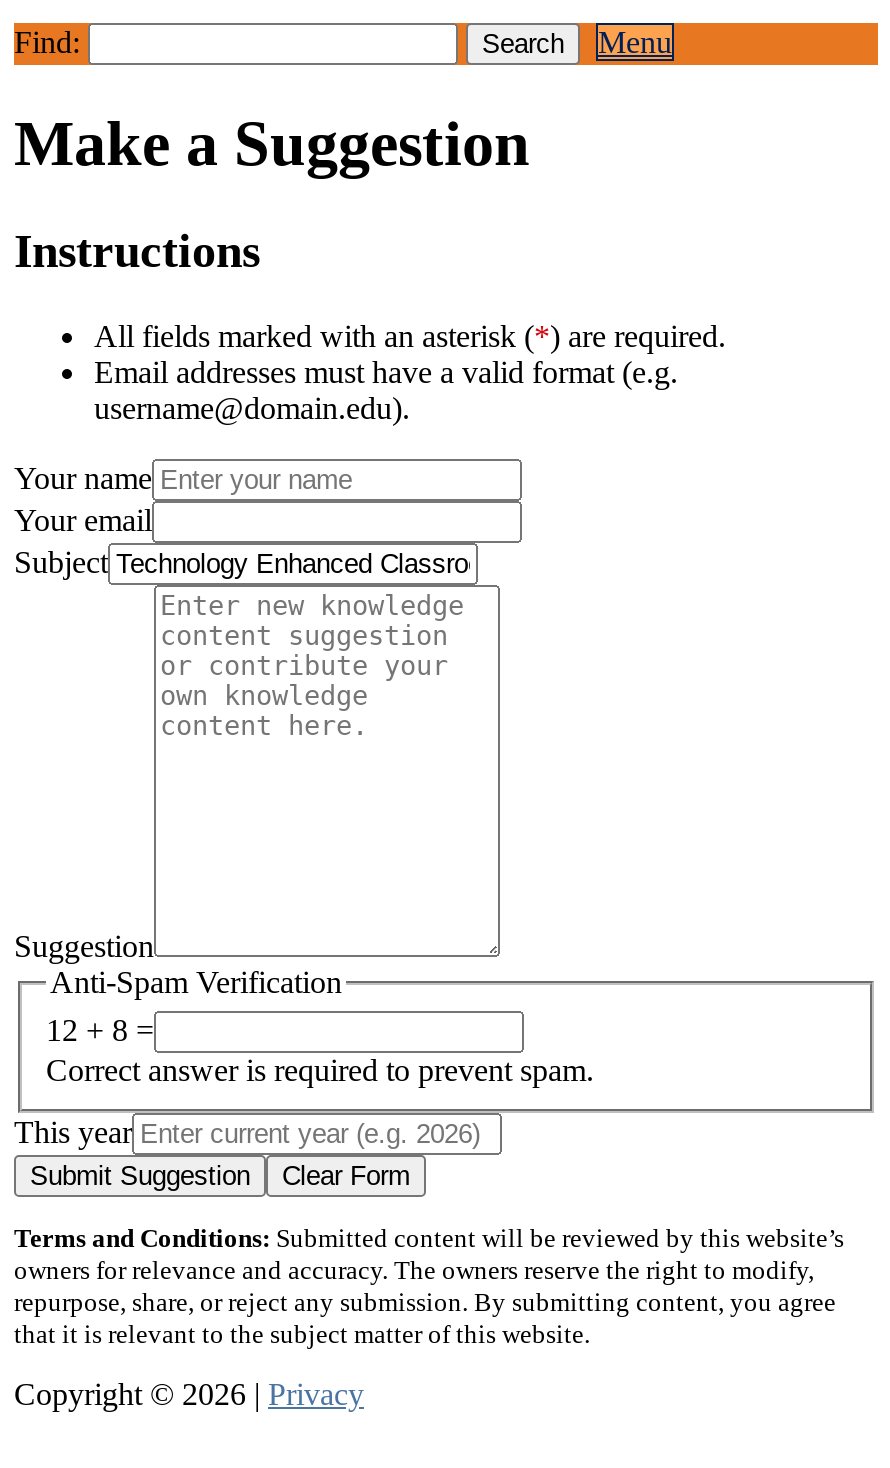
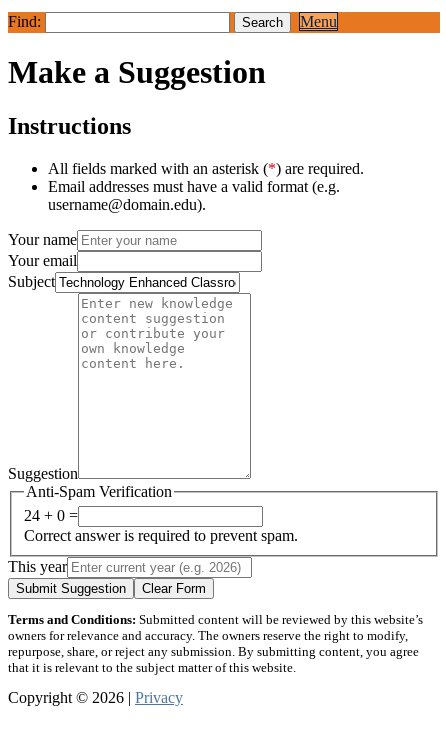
[46,1013,154,1047] 12 + 8 = -> [24,507,78,524] 24 + 0 =

